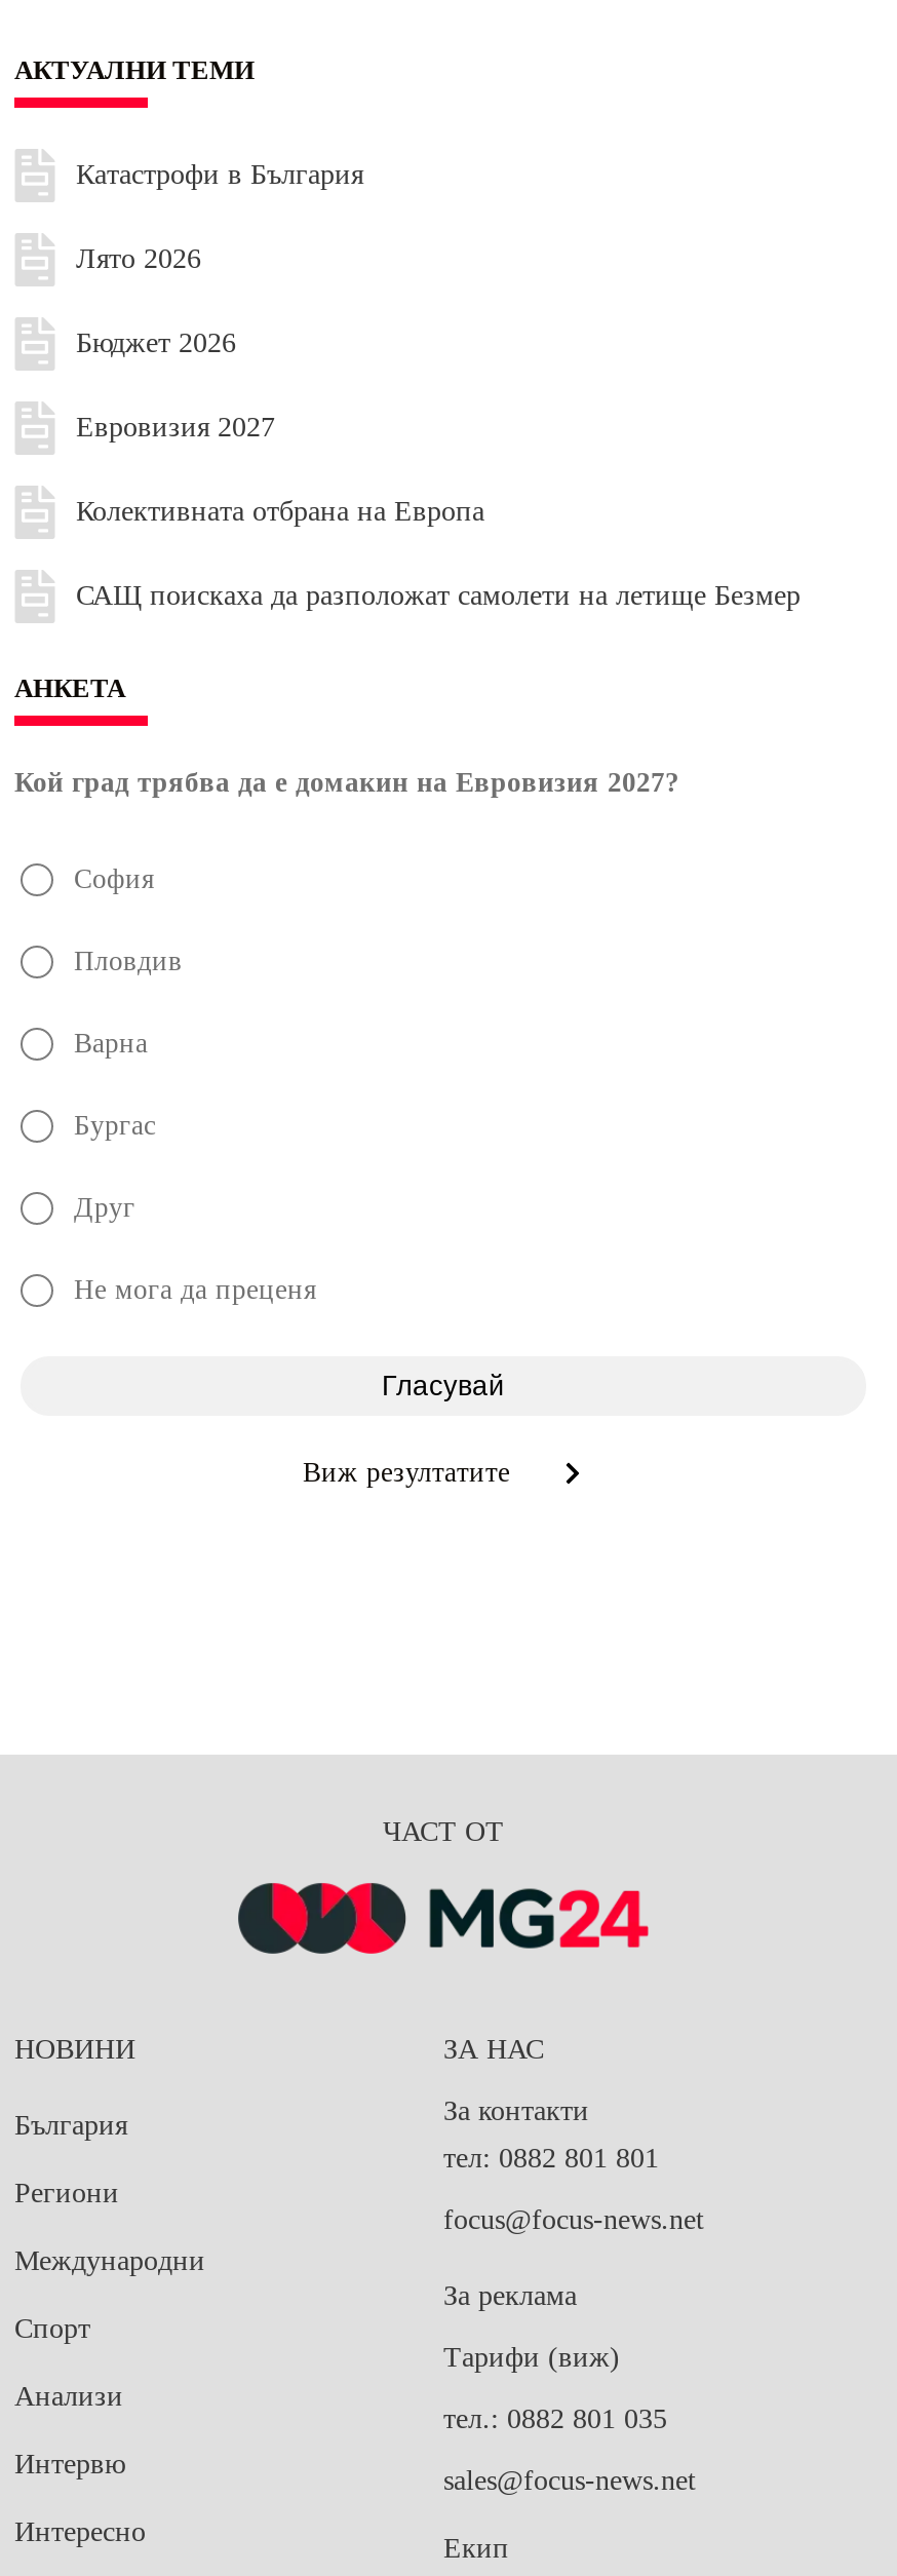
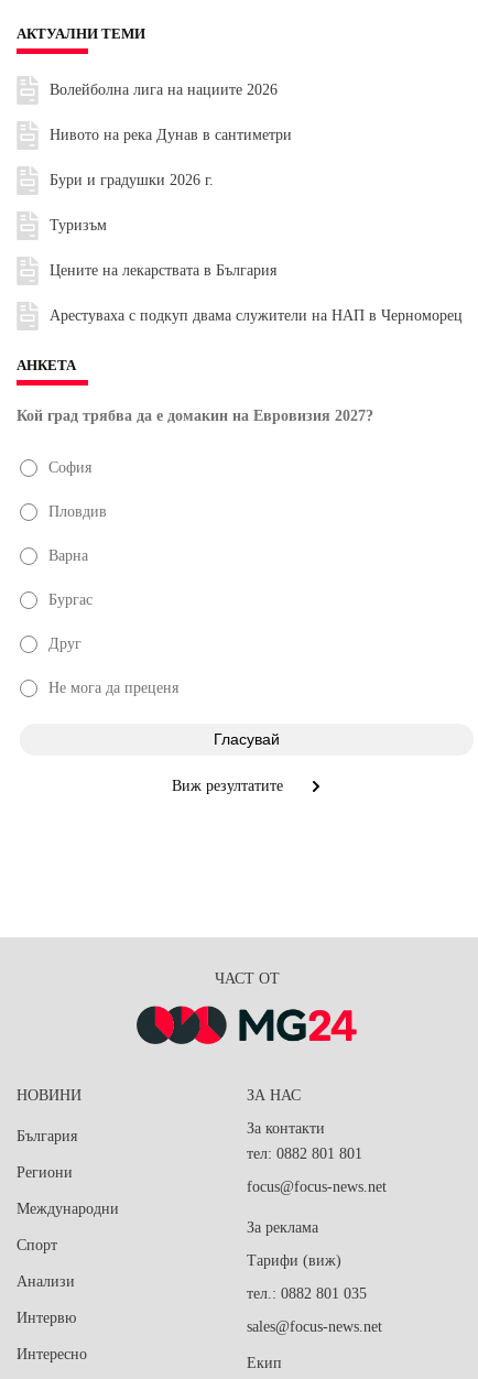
[76,158,363,189] Катастрофи в България -> [50,81,278,98] Волейболна лига на нациите 2026
[76,243,201,273] Лято 2026 -> [50,126,292,143] Нивото на река Дунав в сантиметри
[76,327,236,357] Бюджет 2026 -> [50,171,214,188] Бури и градушки 2026 г.
[76,411,275,442] Евровизия 2027 -> [50,217,107,233] Туризъм
[76,495,484,526] Колективната отбрана на Европа -> [50,262,276,278] Цените на лекарствата в България
[76,579,801,610] САЩ поискаха да разположат самолети на летище Безмер -> [50,307,463,323] Арестуваха с подкуп двама служители на НАП в Черноморец

